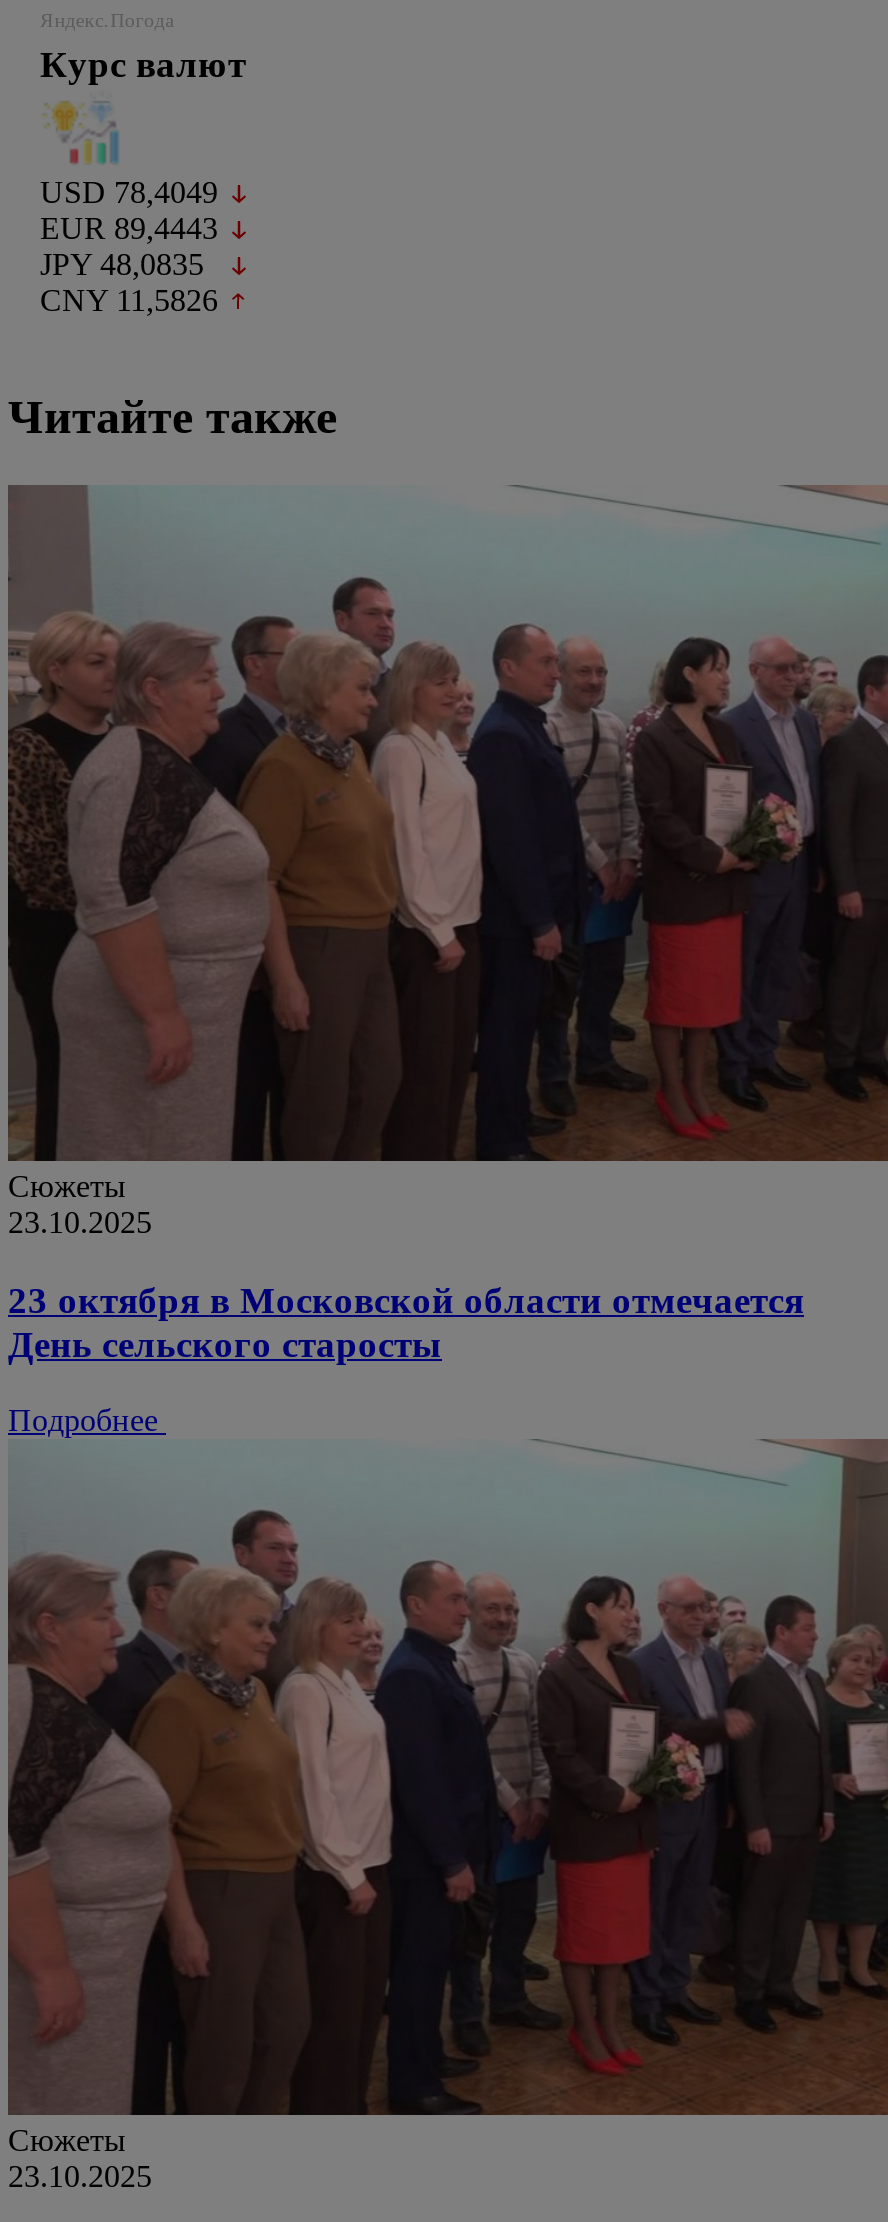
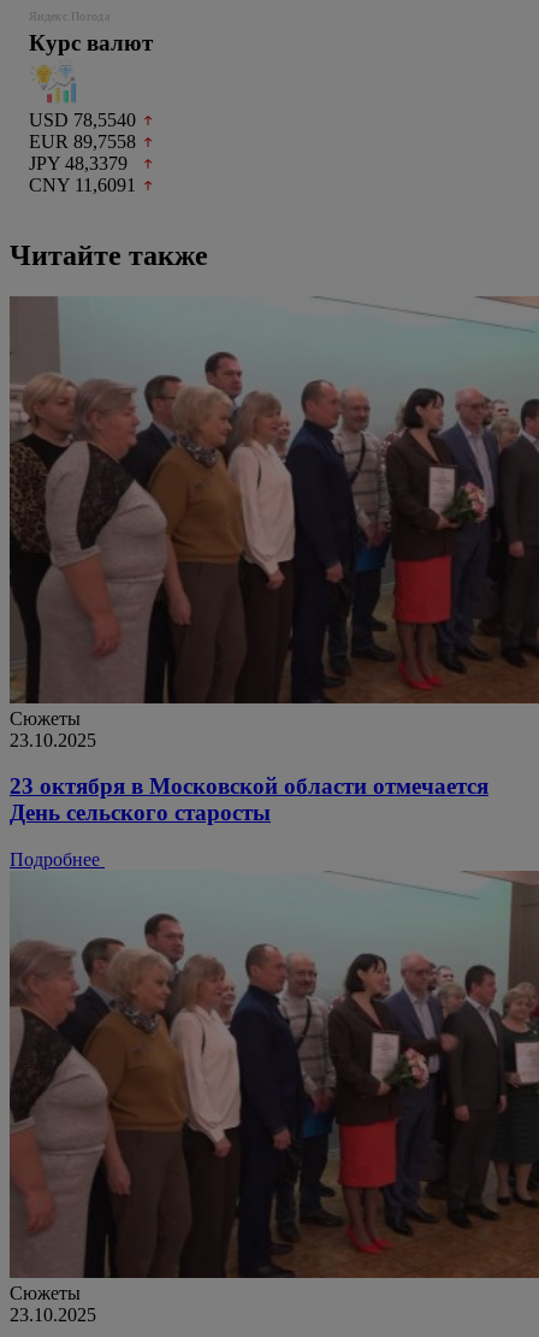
[40,176,218,210] USD 78,4049 -> [29,109,136,130] USD 78,5540
[40,212,218,246] EUR 89,4443 -> [29,131,136,152] EUR 89,7558
[40,248,204,282] JPY 48,0835 -> [29,153,128,173] JPY 48,3379
[40,284,218,318] CNY 11,5826 -> [29,174,136,195] CNY 11,6091

